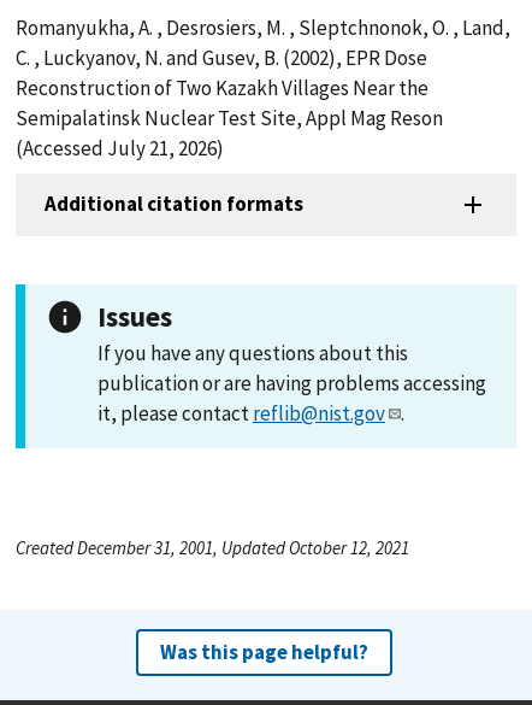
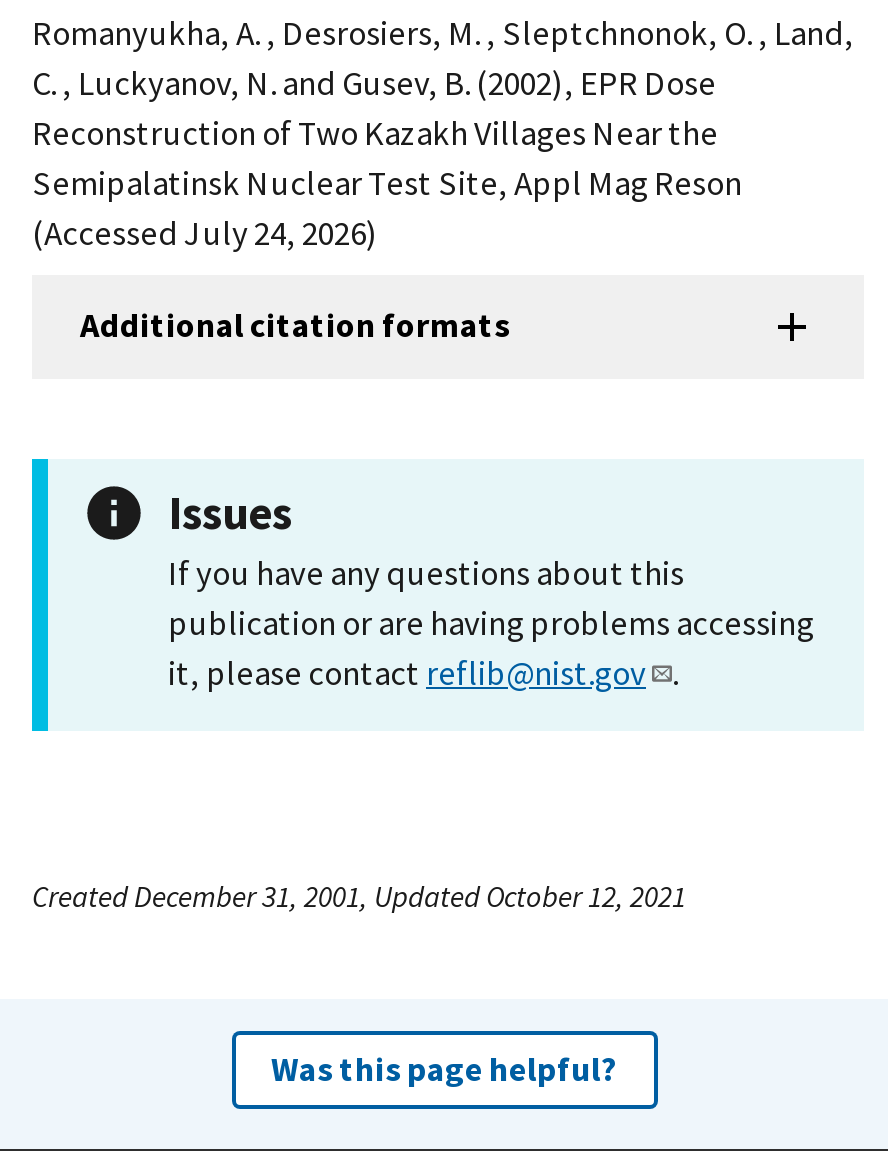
[16,135,224,161] (Accessed July 21, 2026) -> [32,211,378,255] (Accessed July 24, 2026)

